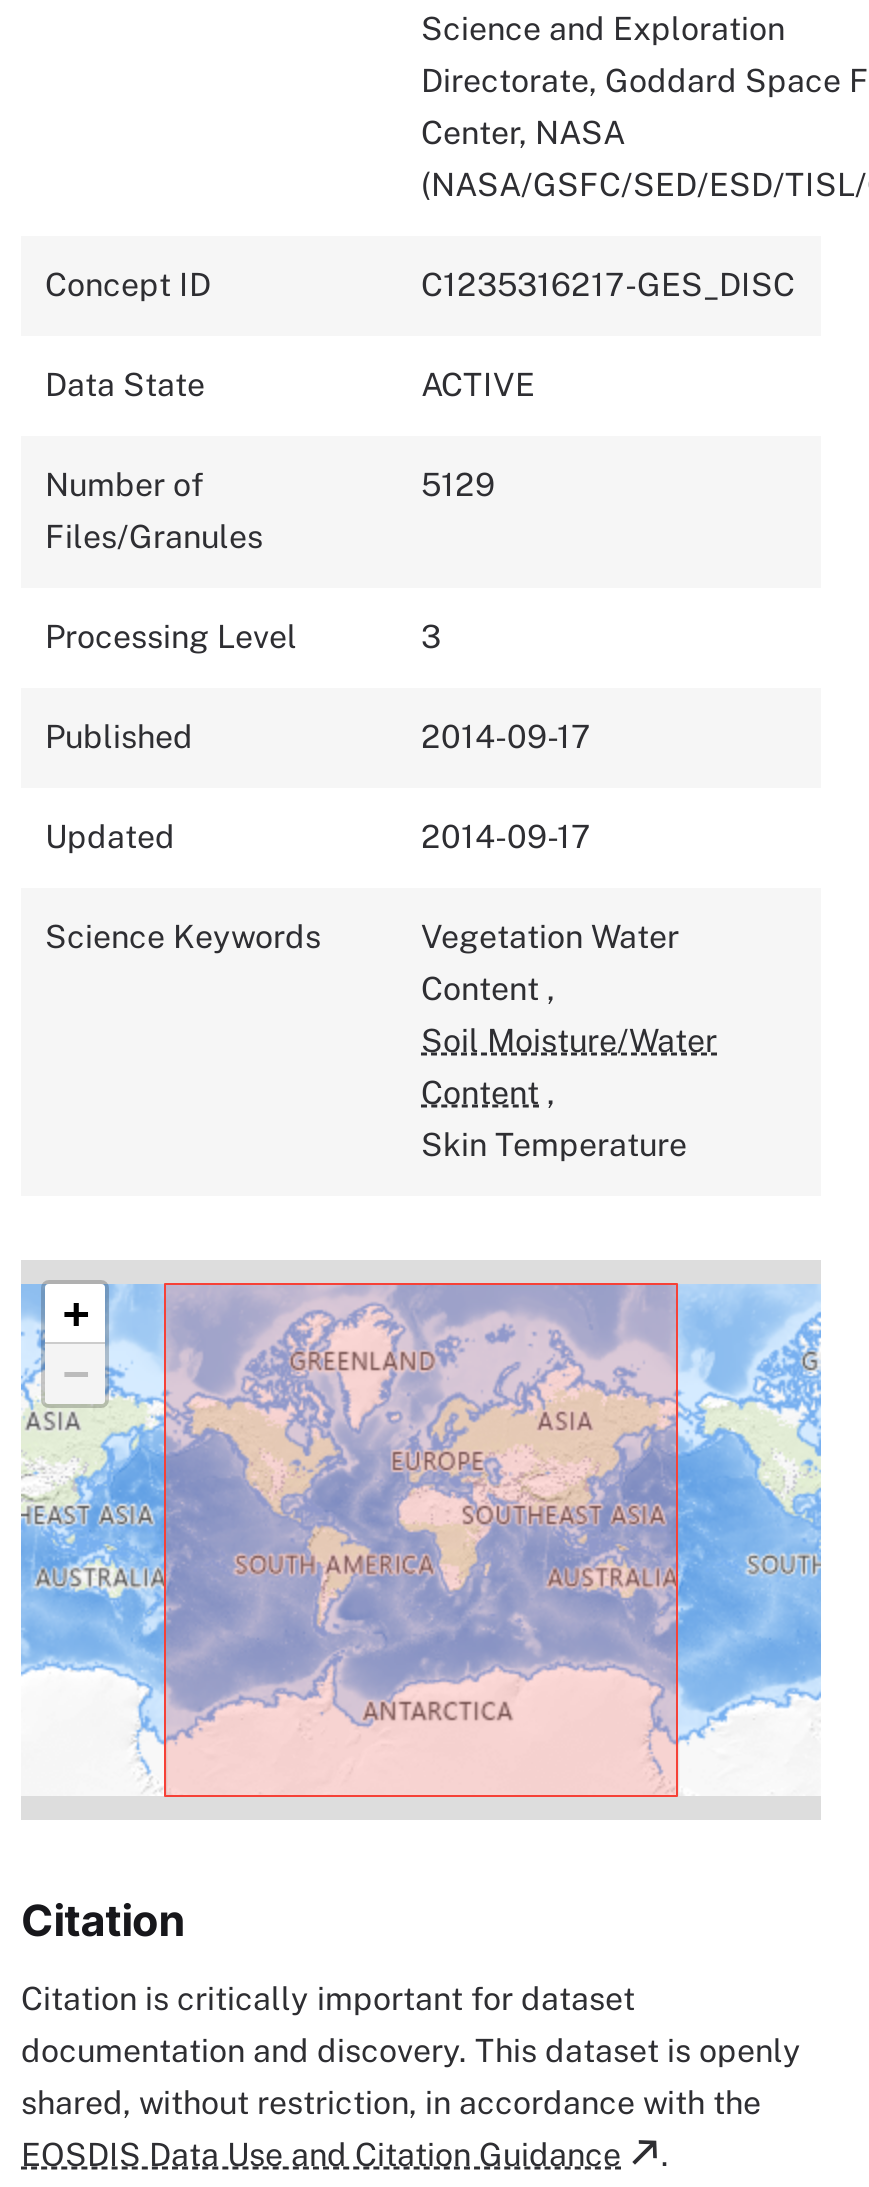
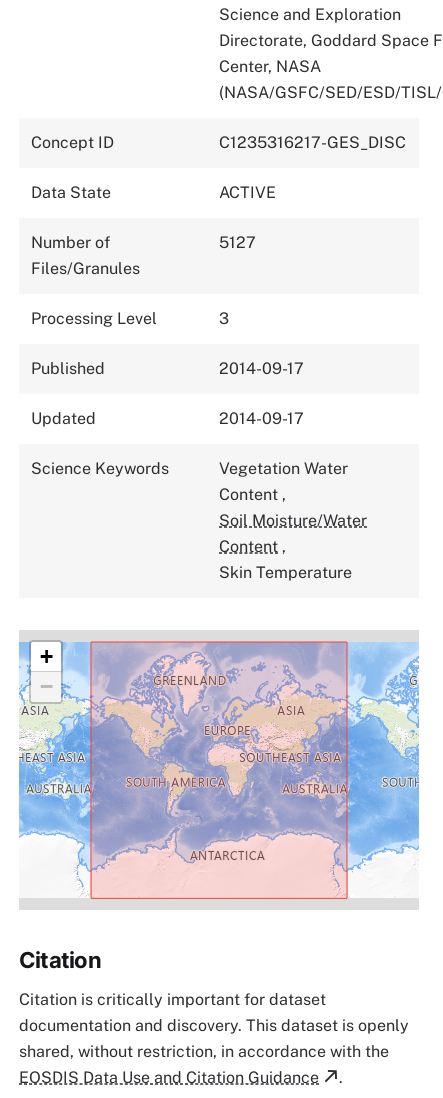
[421,465,495,503] 5129 -> [219,233,256,252] 5127

